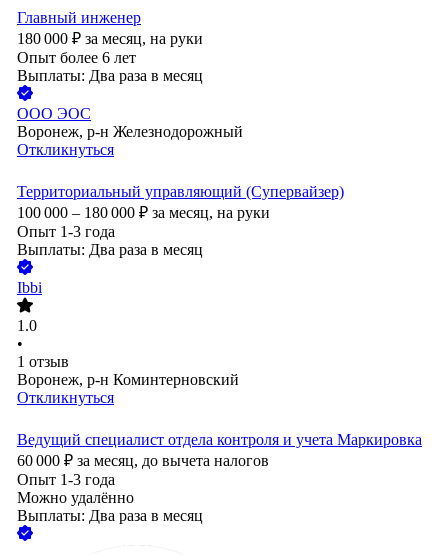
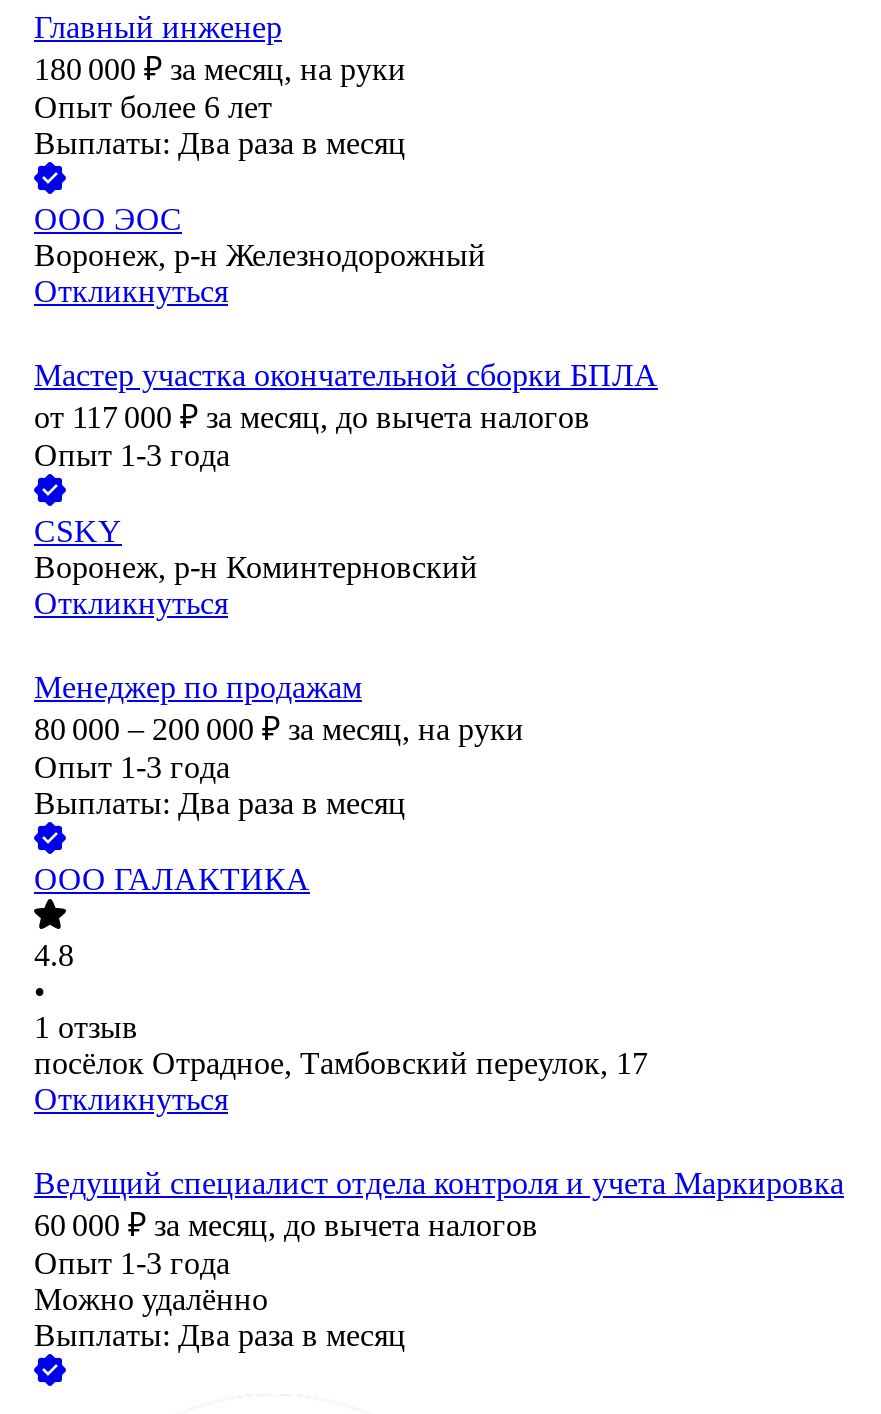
[17,183,344,221] Территориальный управляющий (Супервайзер) | 100 000 – 180 000 ₽ за месяц, на руки -> [34,359,658,747] Мастер участка окончательной сборки БПЛА | от 117 000 ₽ за месяц, до вычета налогов | Опыт 1-3 года | CSKY | Откликнуться | Менеджер по продажам | 80 000 – 200 000 ₽ за месяц, на руки
[17,279,42,296] Ibbi -> [34,863,310,897] ООО ГАЛАКТИКА
[17,317,37,334] 1.0 -> [34,939,74,973] 4.8
moved [17,371,239,388] -> [34,551,478,585]: Воронеж, р-н Коминтерновский
none -> [34,1047,648,1081] посёлок Отрадное, Тамбовский переулок, 17

